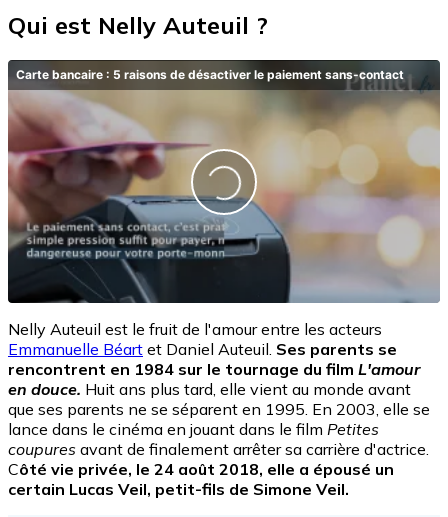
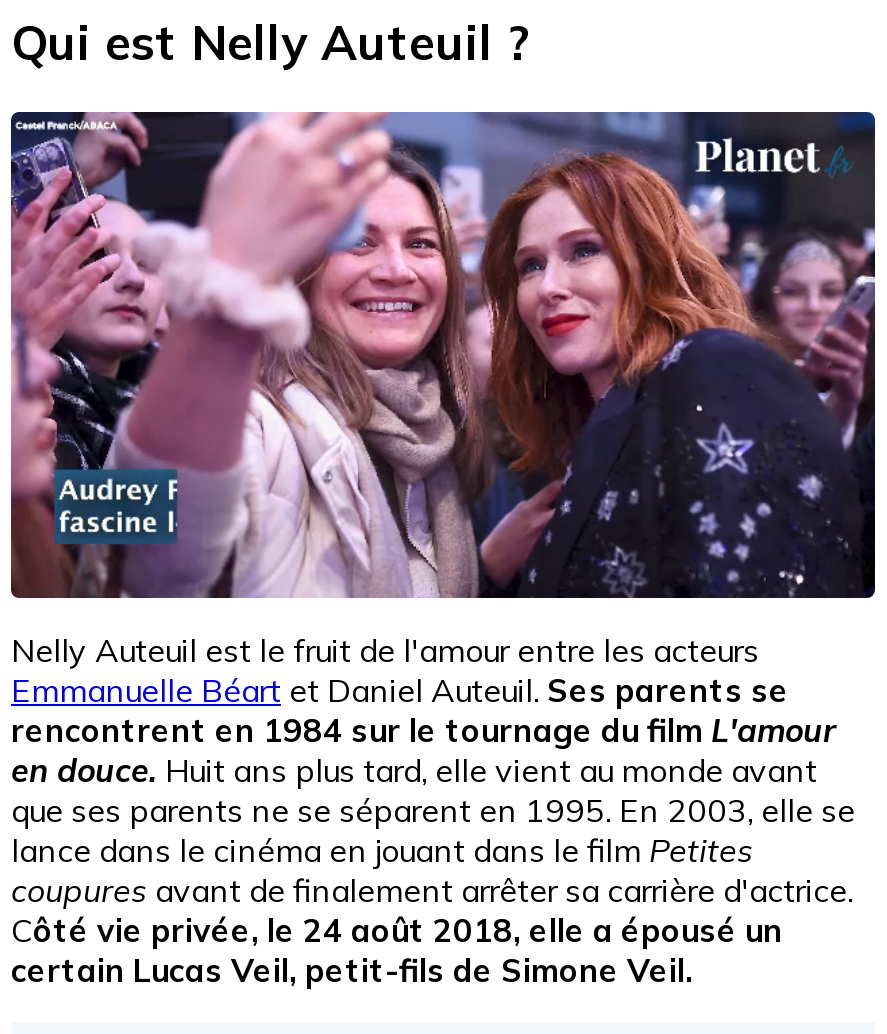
[7,59,441,304] [image] -> [9,110,877,600] [image]

